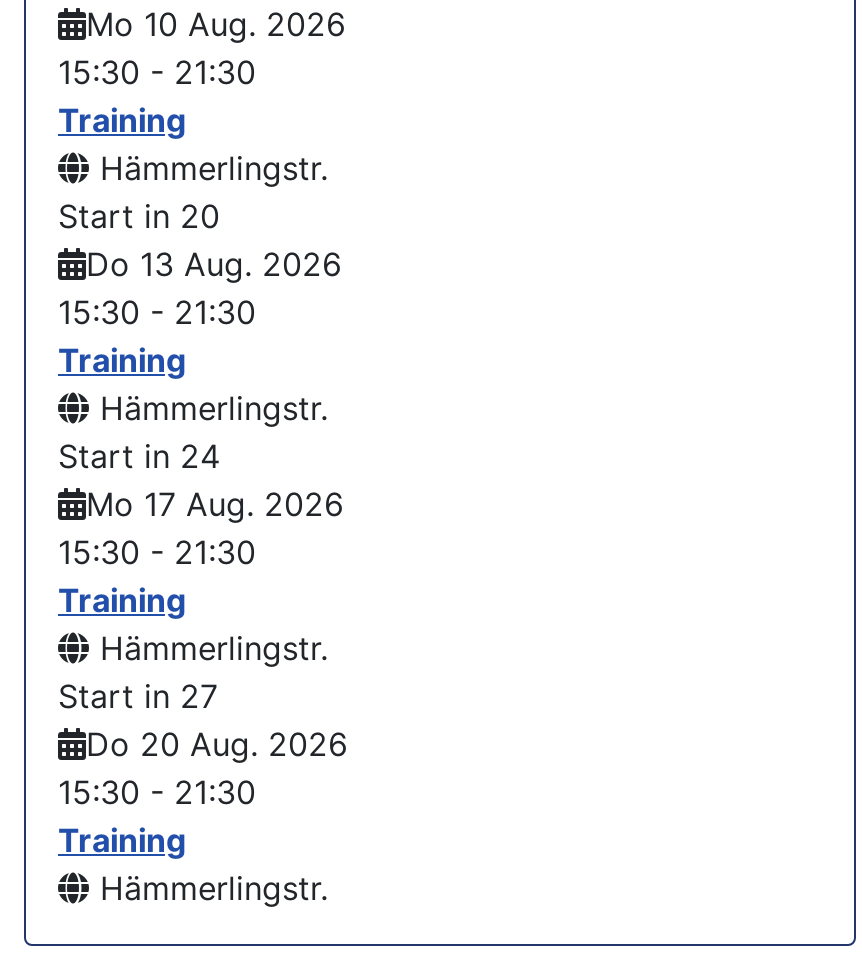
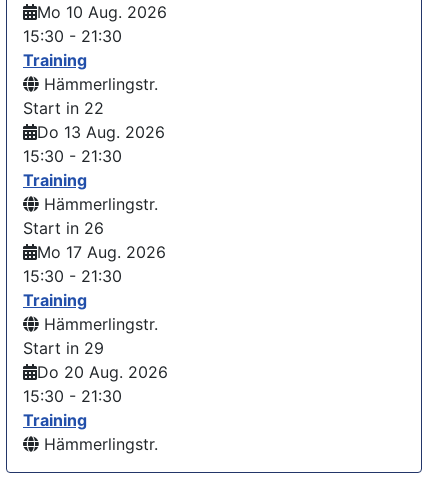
[58,197,220,237] Start in 20 -> [23,98,104,118] Start in 22
[58,437,220,477] Start in 24 -> [23,218,104,238] Start in 26
[58,677,218,717] Start in 27 -> [23,338,104,358] Start in 29

